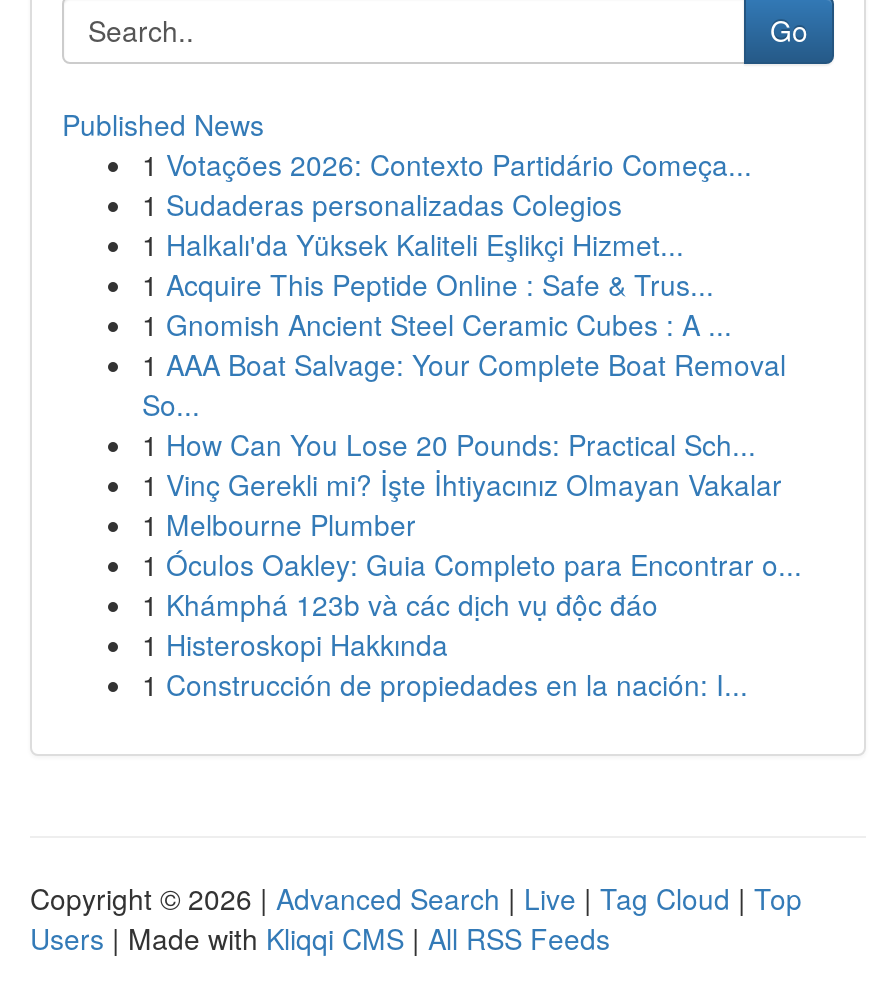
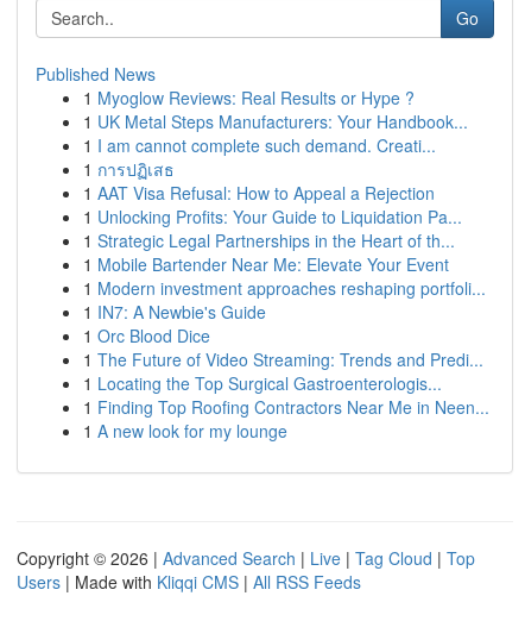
[142,144,802,704] 1 Votações 2026: Contexto Partidário Começa... | 1 Sudaderas personalizadas Colegios | 1 Halkalı'da Yüksek Kaliteli Eşlikçi Hizmet... | 1 Acquire This Peptide Online : Safe & Trus... | 1 Gnomish Ancient Steel Ceramic Cubes : A ... | 1 AAA Boat Salvage: Your Complete Boat Removal | So... | 1 How Can You Lose 20 Pounds: Practical Sch... | 1 Vinç Gerekli mi? İşte İhtiyacınız Olmayan Vakalar | 1 Melbourne Plumber | 1 Óculos Oakley: Guia Completo para Encontrar o... | 1 Khámphá 123b và các dịch vụ độc đáo | 1 Histeroskopi Hakkında | 1 Construcción de propiedades en la nación: I... -> [83,86,489,443] 1 Myoglow Reviews: Real Results or Hype ? | 1 UK Metal Steps Manufacturers: Your Handbook... | 1 I am cannot complete such demand. Creati... | 1 การปฏิเสธ | 1 AAT Visa Refusal: How to Appeal a Rejection | 1 Unlocking Profits: Your Guide to Liquidation Pa... | 1 Strategic Legal Partnerships in the Heart of th... | 1 Mobile Bartender Near Me: Elevate Your Event | 1 Modern investment approaches reshaping portfoli... | 1 IN7: A Newbie's Guide | 1 Orc Blood Dice | 1 The Future of Video Streaming: Trends and Predi... | 1 Locating the Top Surgical Gastroenterologis... | 1 Finding Top Roofing Contractors Near Me in Neen... | 1 A new look for my lounge

